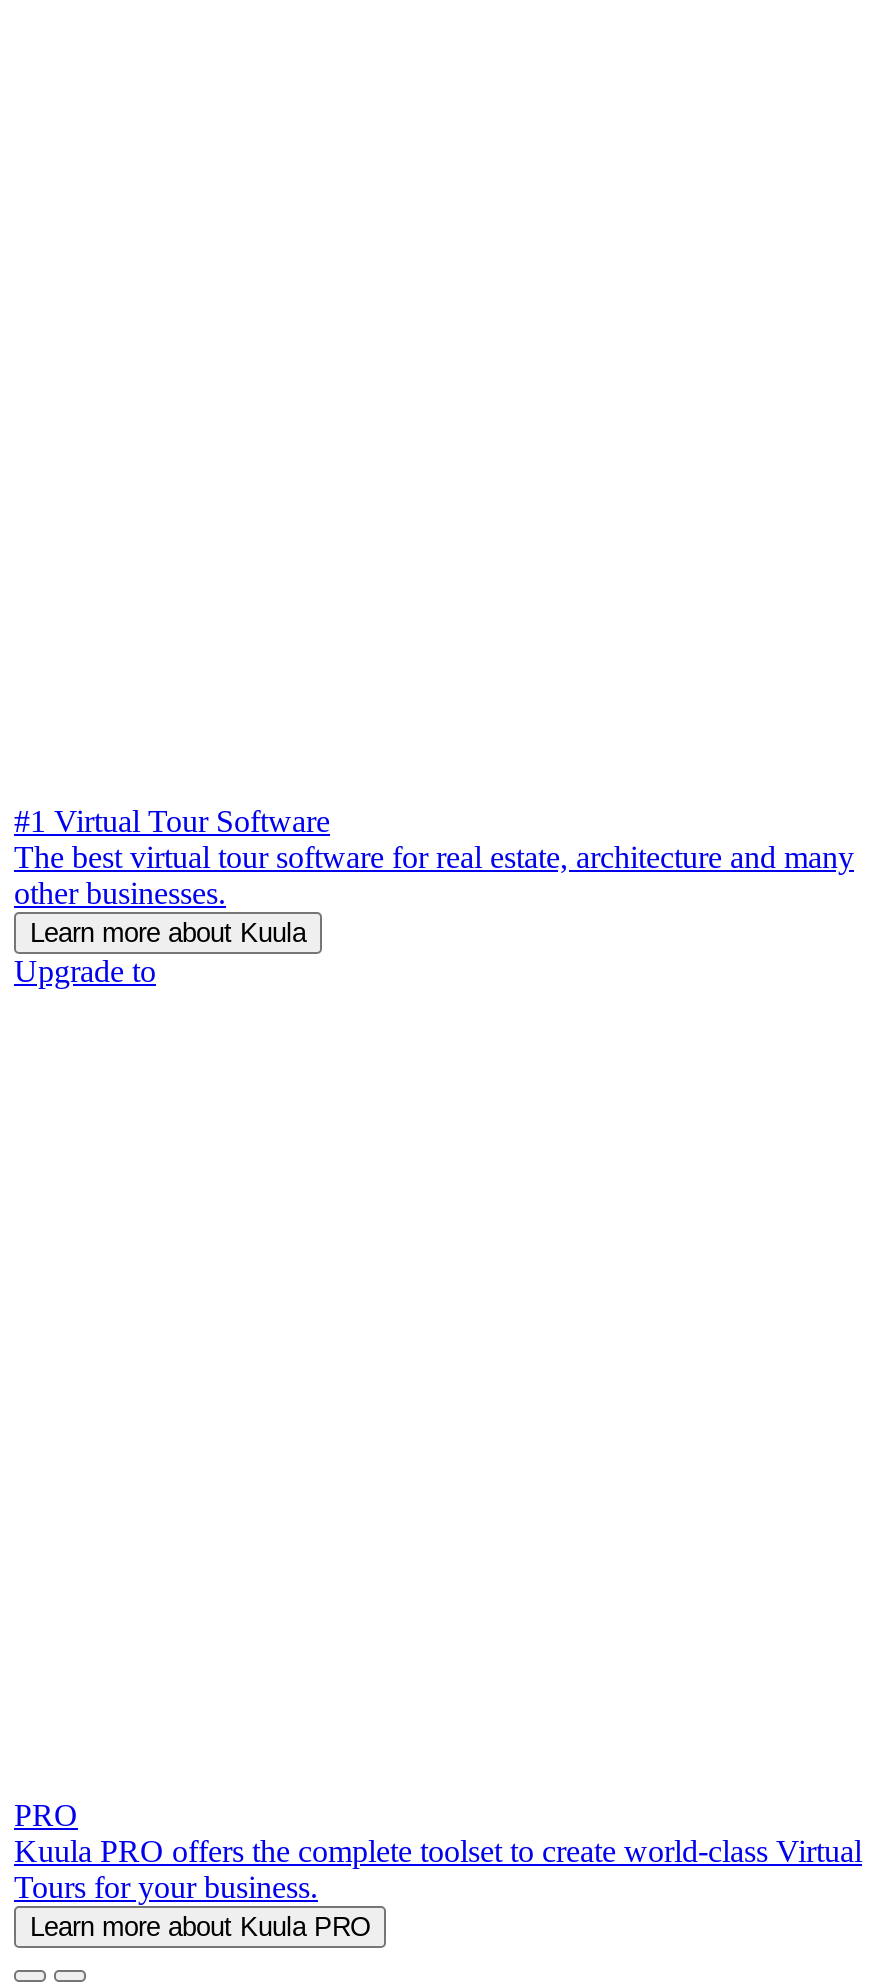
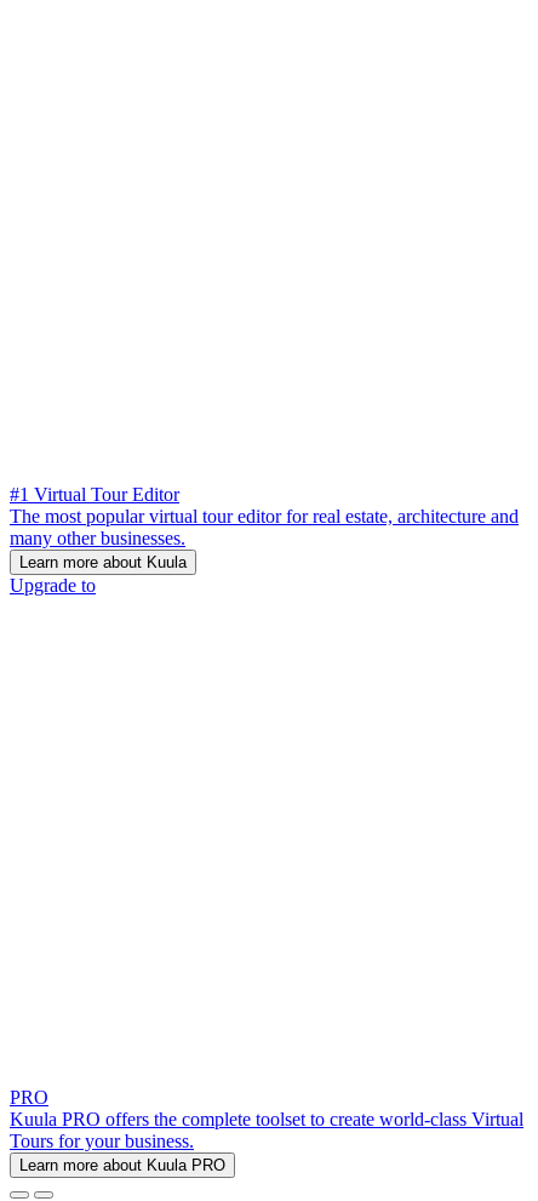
[14,804,854,910] #1 Virtual Tour Software | The best virtual tour software for real estate, architecture and many | other businesses. -> [10,484,519,548] #1 Virtual Tour Editor | The most popular virtual tour editor for real estate, architecture and | many other businesses.

